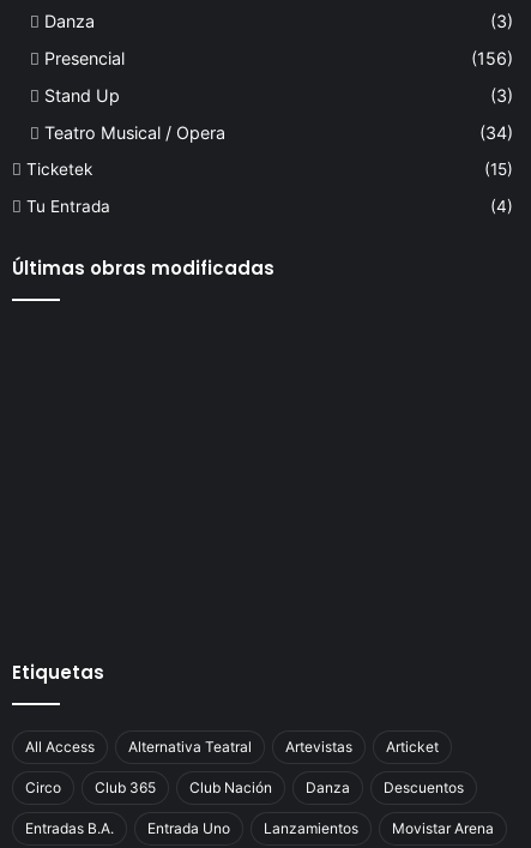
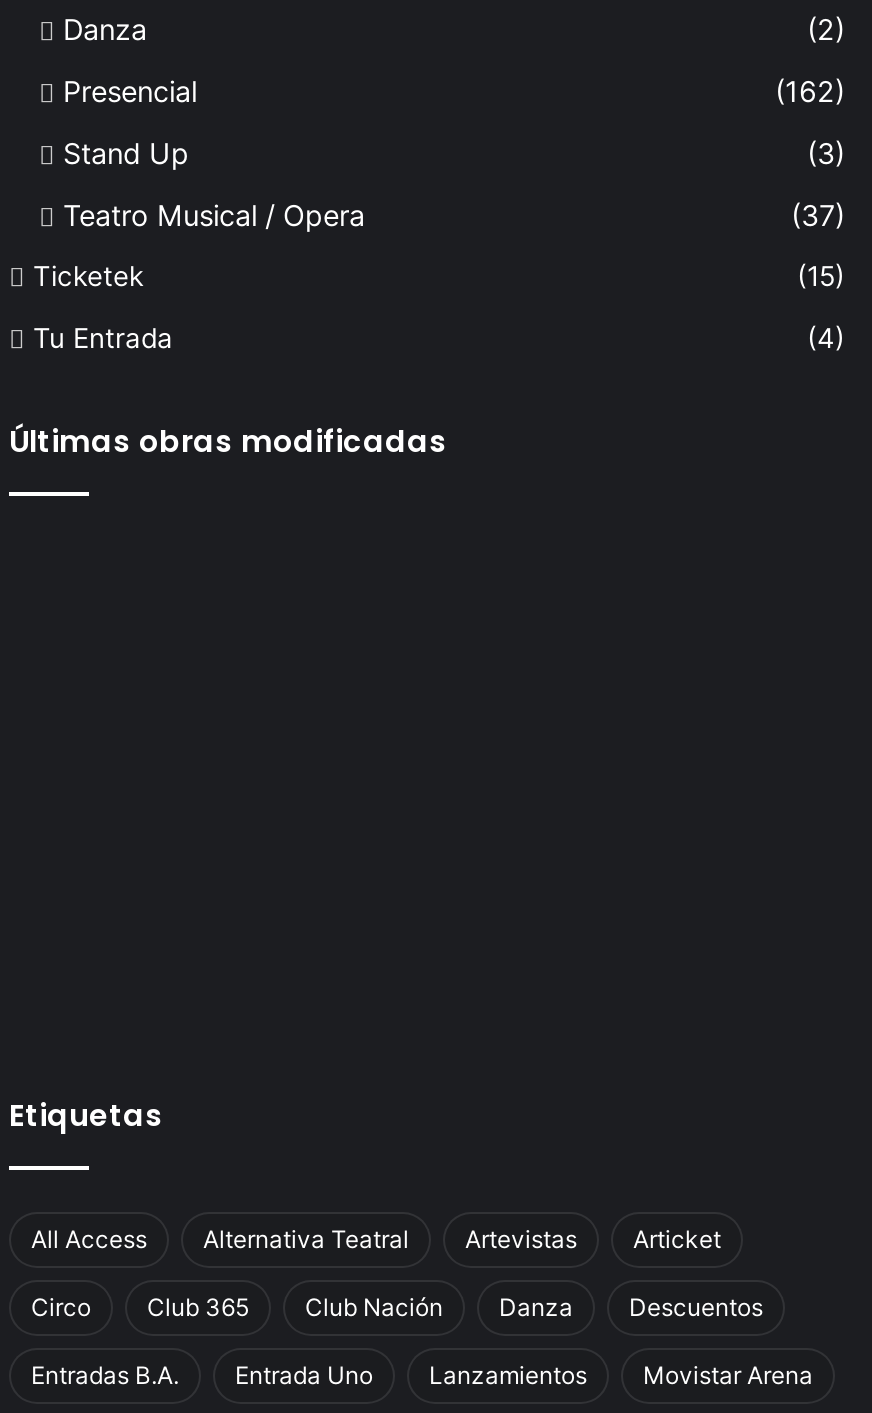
[490,11,513,31] (3) -> [807,12,845,46] (2)
[471,48,513,68] (156) -> [775,74,845,108] (162)
[479,122,513,143] (34) -> [791,198,845,232] (37)

